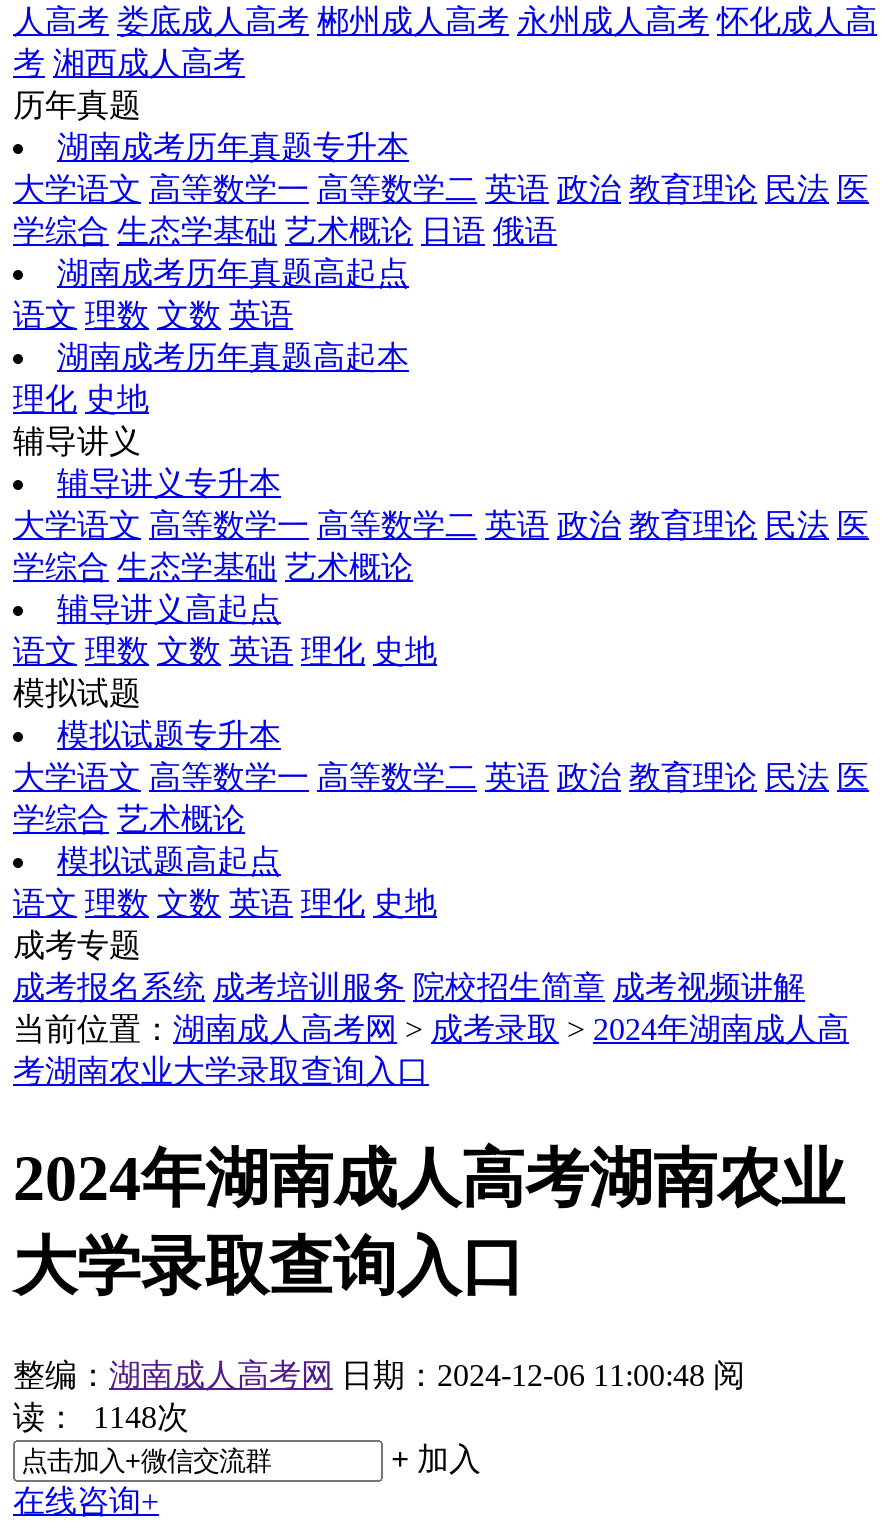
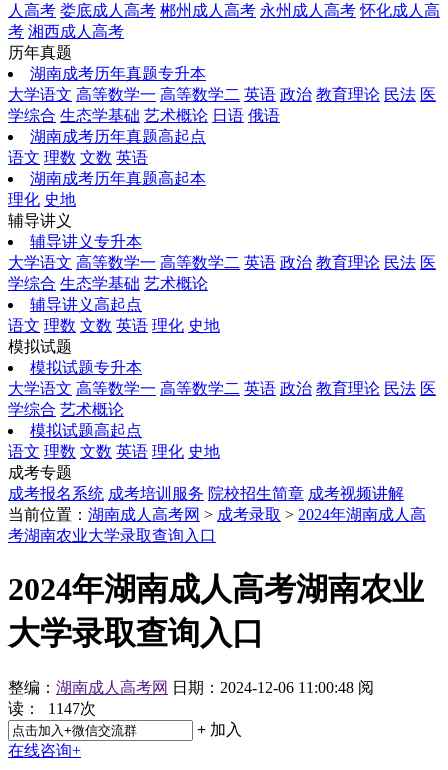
[13,1399,189,1433] 读：1148次 -> [8,700,96,717] 读：1147次

